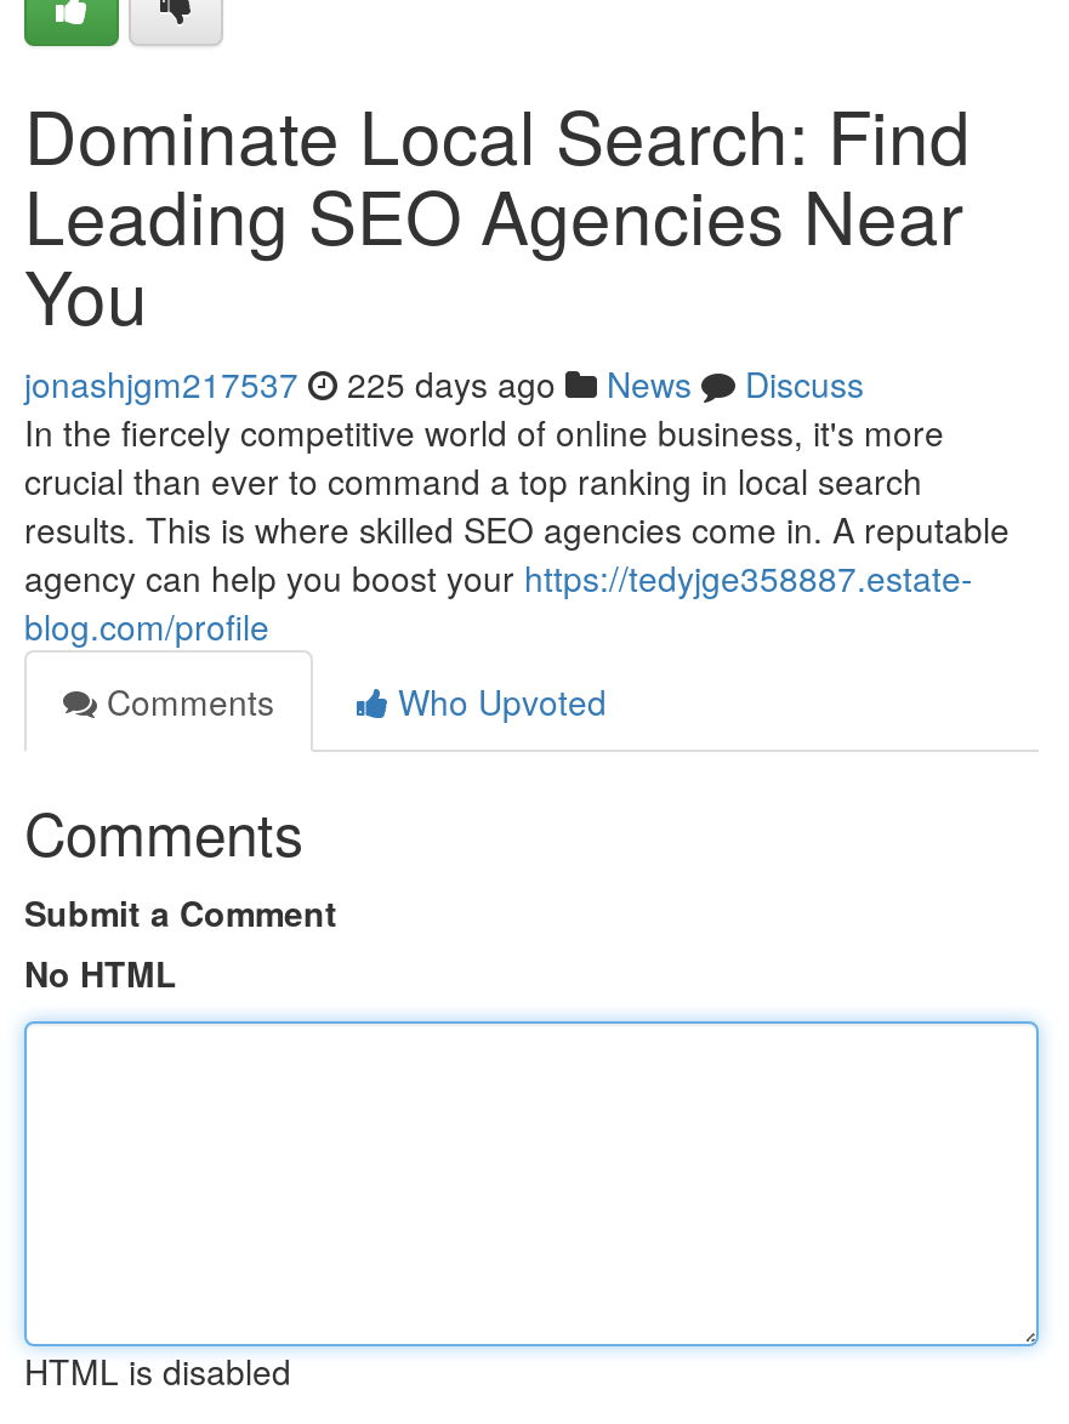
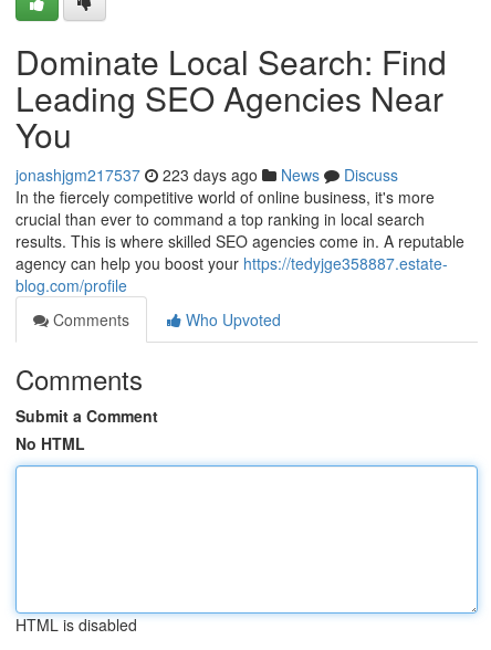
[24,359,864,408] jonashjgm217537 225 days ago News Discuss -> [15,164,398,186] jonashjgm217537 223 days ago News Discuss

